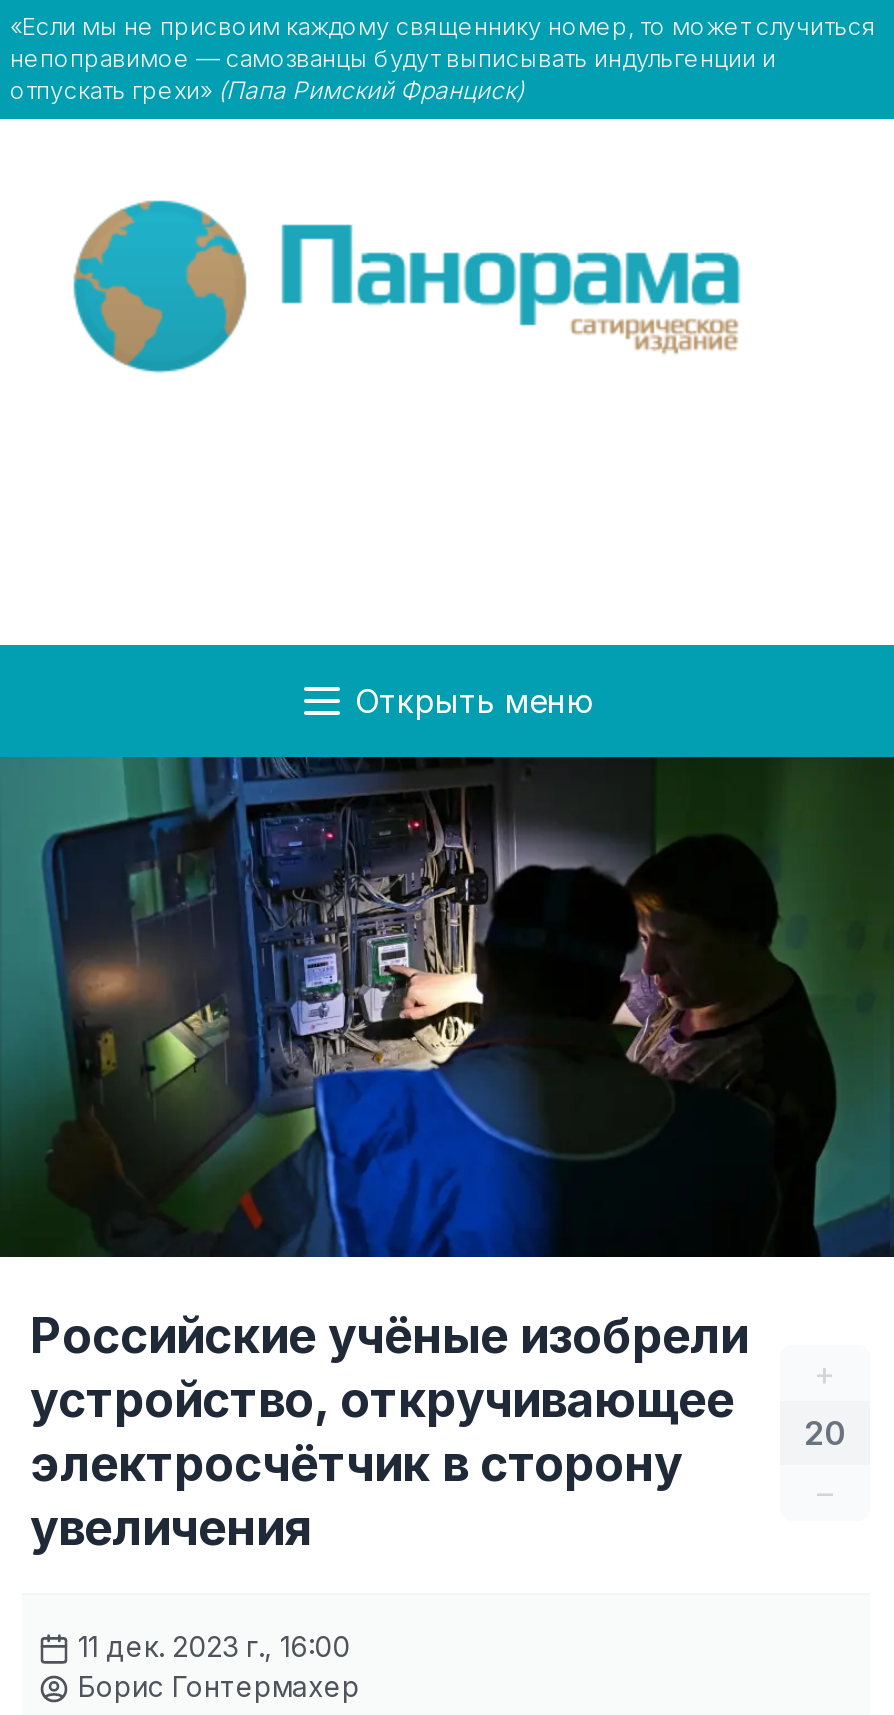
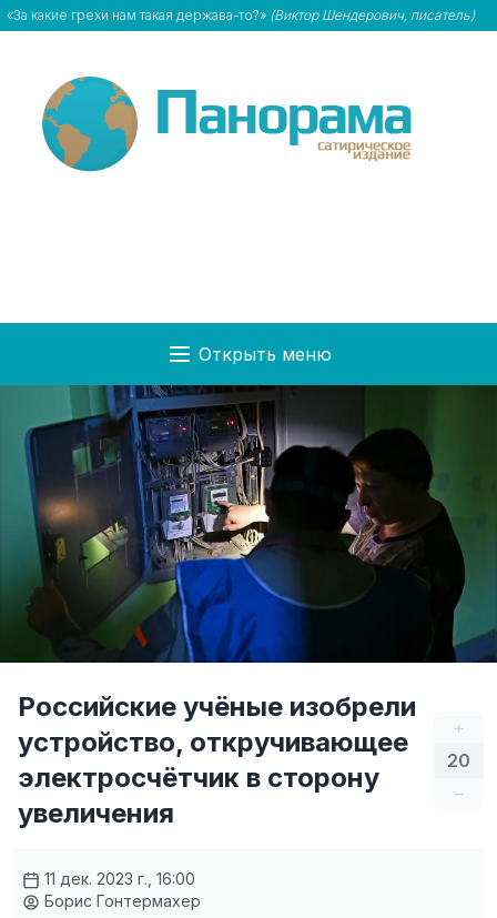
[10,11,876,105] «Если мы не присвоим каждому священнику номер, то может случиться | непоправимое — самозванцы будут выписывать индульгенции и | отпускать грехи» (Папа Римский Франциск) -> [7,7,475,23] «За какие грехи нам такая держава-то?» (Виктор Шендерович, писатель)

